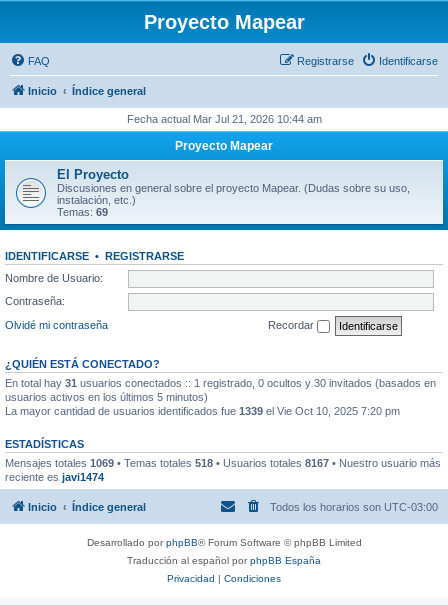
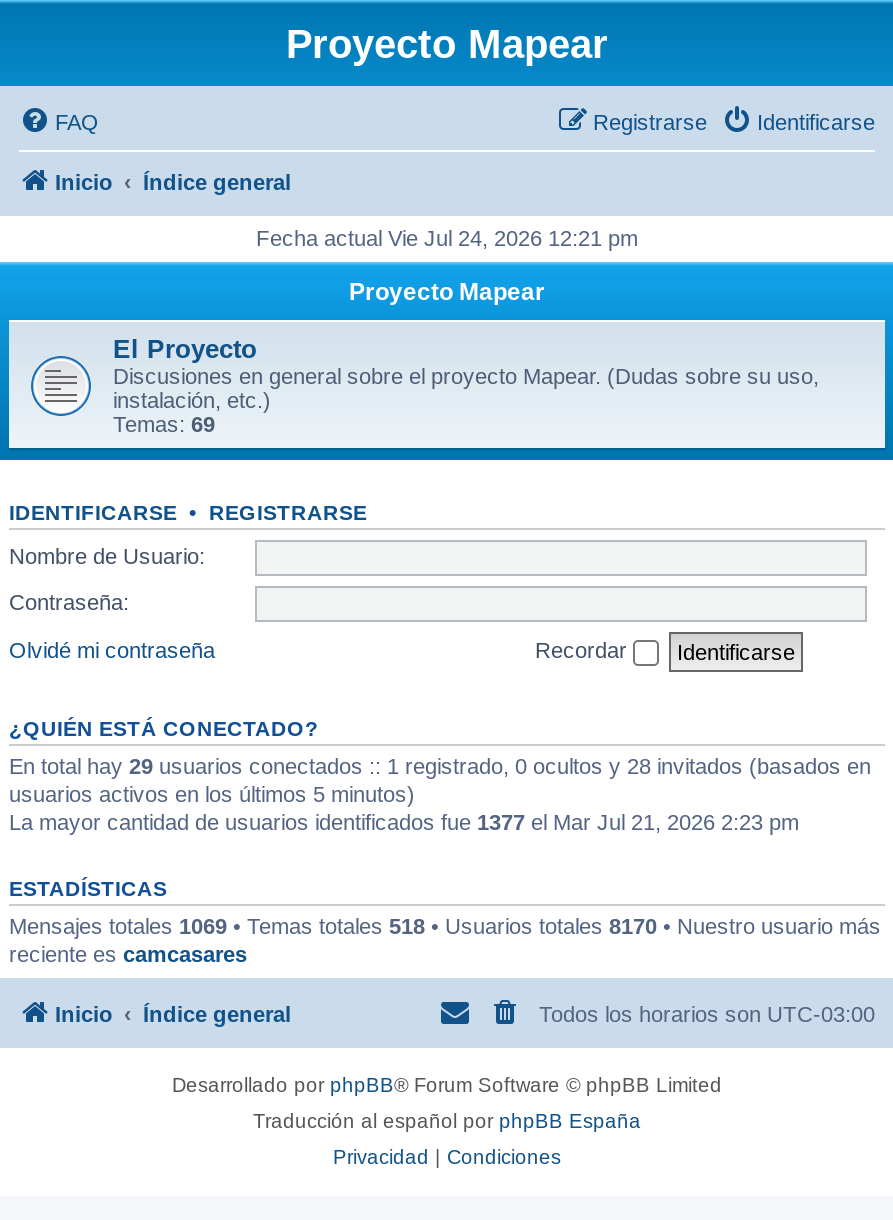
[126,113,321,125] Fecha actual Mar Jul 21, 2026 10:44 am -> [256,226,638,250] Fecha actual Vie Jul 24, 2026 12:21 pm
[5,376,436,388] En total hay 31 usuarios conectados :: 1 registrado, 0 ocultos y 30 invitados (basados en -> [9,753,871,777] En total hay 29 usuarios conectados :: 1 registrado, 0 ocultos y 28 invitados (basados en
[5,404,400,416] La mayor cantidad de usuarios identificados fue 1339 el Vie Oct 10, 2025 7:20 pm -> [9,809,799,833] La mayor cantidad de usuarios identificados fue 1377 el Mar Jul 21, 2026 2:23 pm
[5,456,441,468] Mensajes totales 1069 • Temas totales 518 • Usuarios totales 8167 • Nuestro usuario más -> [9,913,881,937] Mensajes totales 1069 • Temas totales 518 • Usuarios totales 8170 • Nuestro usuario más
[5,470,104,482] reciente es javi1474 -> [9,941,247,965] reciente es camcasares

